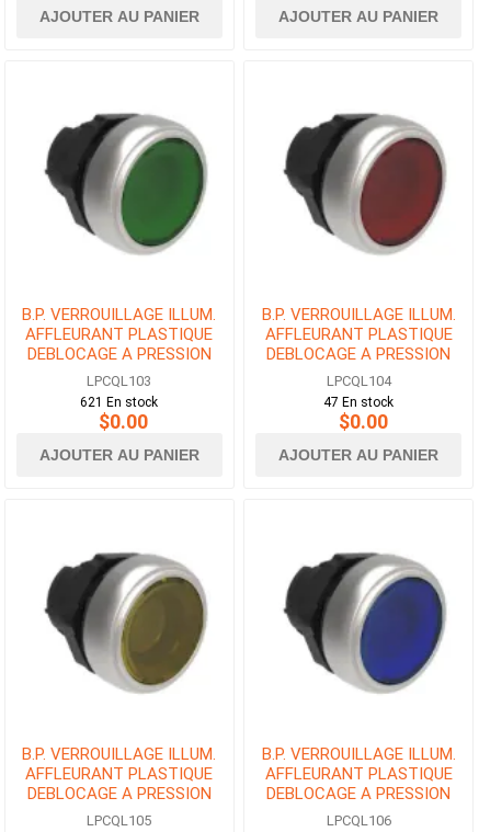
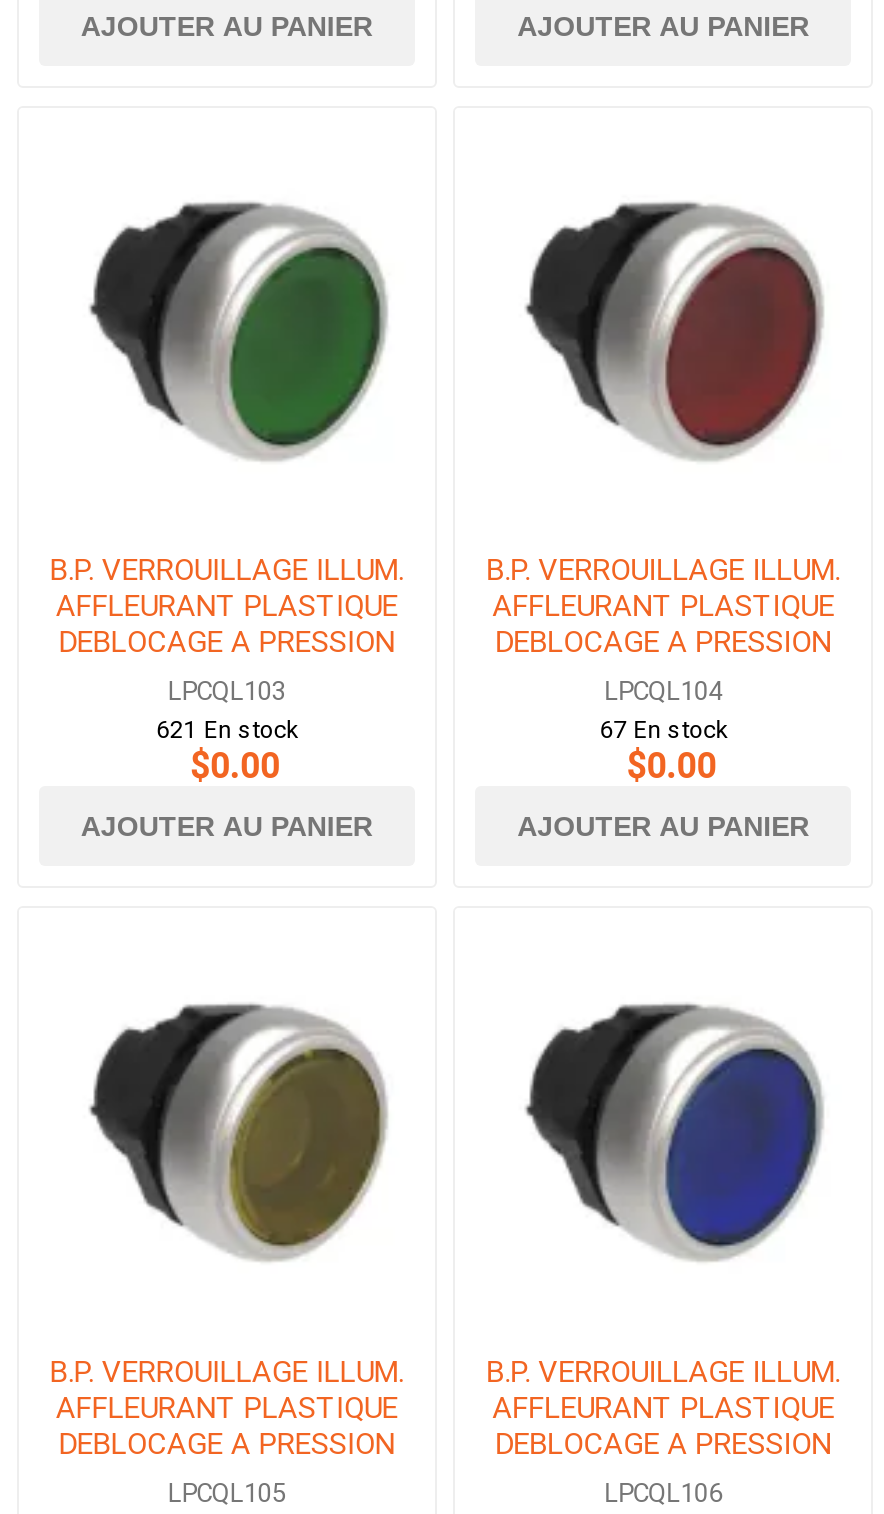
[323,395,394,410] 47 En stock -> [599,717,727,745] 67 En stock

